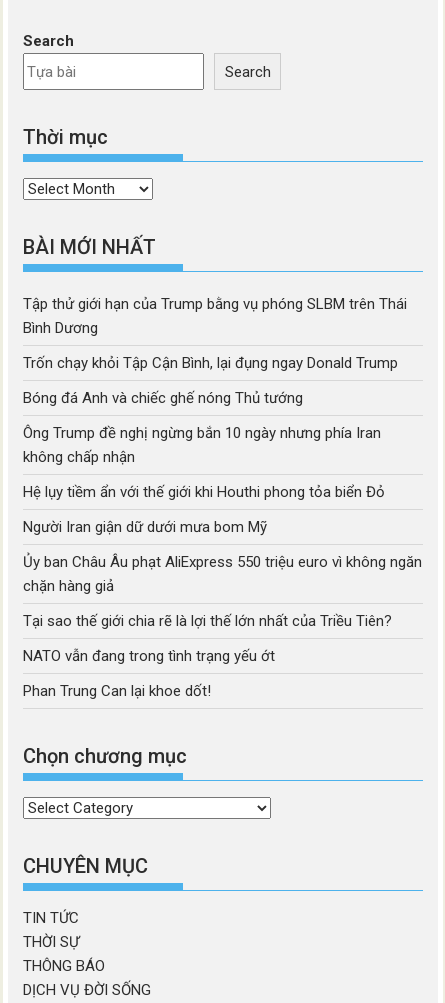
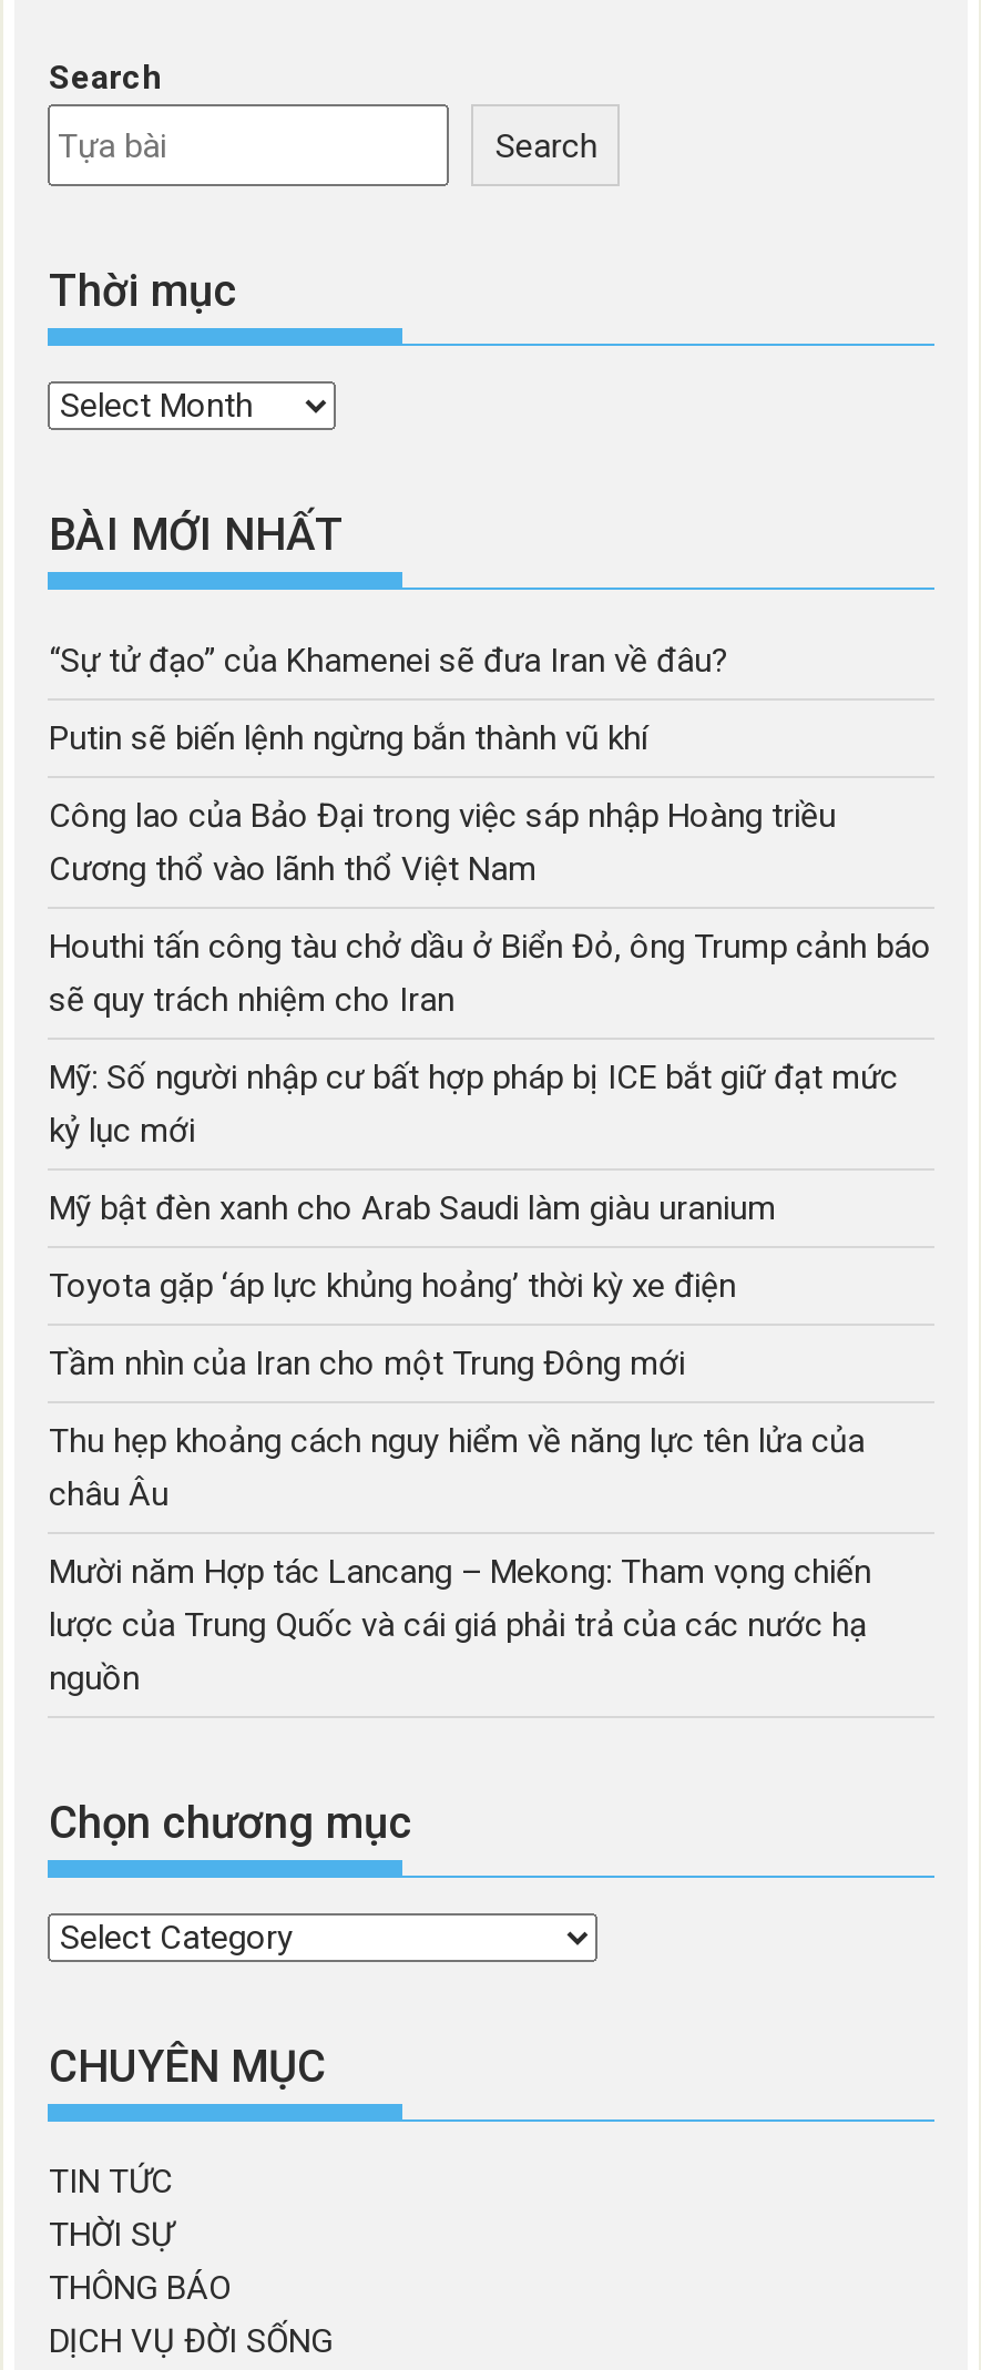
[23,295,407,337] Tập thử giới hạn của Trump bằng vụ phóng SLBM trên Thái | Bình Dương -> [49,641,729,681] “Sự tử đạo” của Khamenei sẽ đưa Iran về đâu?
[23,354,398,372] Trốn chạy khỏi Tập Cận Bình, lại đụng ngay Donald Trump -> [49,719,647,759] Putin sẽ biến lệnh ngừng bắn thành vũ khí
[23,389,303,407] Bóng đá Anh và chiếc ghế nóng Thủ tướng -> [49,796,836,889] Công lao của Bảo Đại trong việc sáp nhập Hoàng triều | Cương thổ vào lãnh thổ Việt Nam
[23,424,381,466] Ông Trump đề nghị ngừng bắn 10 ngày nhưng phía Iran | không chấp nhận -> [49,927,931,1020] Houthi tấn công tàu chở dầu ở Biển Đỏ, ông Trump cảnh báo | sẽ quy trách nhiệm cho Iran
[23,483,385,501] Hệ lụy tiềm ẩn với thế giới khi Houthi phong tỏa biển Đỏ -> [49,1058,898,1151] Mỹ: Số người nhập cư bất hợp pháp bị ICE bắt giữ đạt mức | kỷ lục mới
[23,518,267,536] Người Iran giận dữ dưới mưa bom Mỹ -> [49,1189,776,1229] Mỹ bật đèn xanh cho Arab Saudi làm giàu uranium
[23,553,422,595] Ủy ban Châu Âu phạt AliExpress 550 triệu euro vì không ngăn | chặn hàng giả -> [49,1266,736,1306] Toyota gặp ‘áp lực khủng hoảng’ thời kỳ xe điện
[23,612,392,630] Tại sao thế giới chia rẽ là lợi thế lớn nhất của Triều Tiên? -> [49,1344,685,1384] Tầm nhìn của Iran cho một Trung Đông mới
[23,647,275,665] NATO vẫn đang trong tình trạng yếu ớt -> [49,1422,865,1515] Thu hẹp khoảng cách nguy hiểm về năng lực tên lửa của | châu Âu
[23,682,211,700] Phan Trung Can lại khoe dốt! -> [49,1552,871,1699] Mười năm Hợp tác Lancang – Mekong: Tham vọng chiến | lược của Trung Quốc và cái giá phải trả của các nước hạ | nguồn

